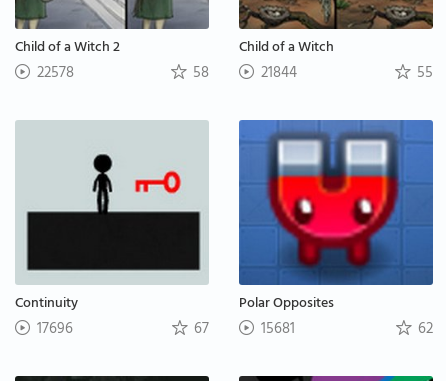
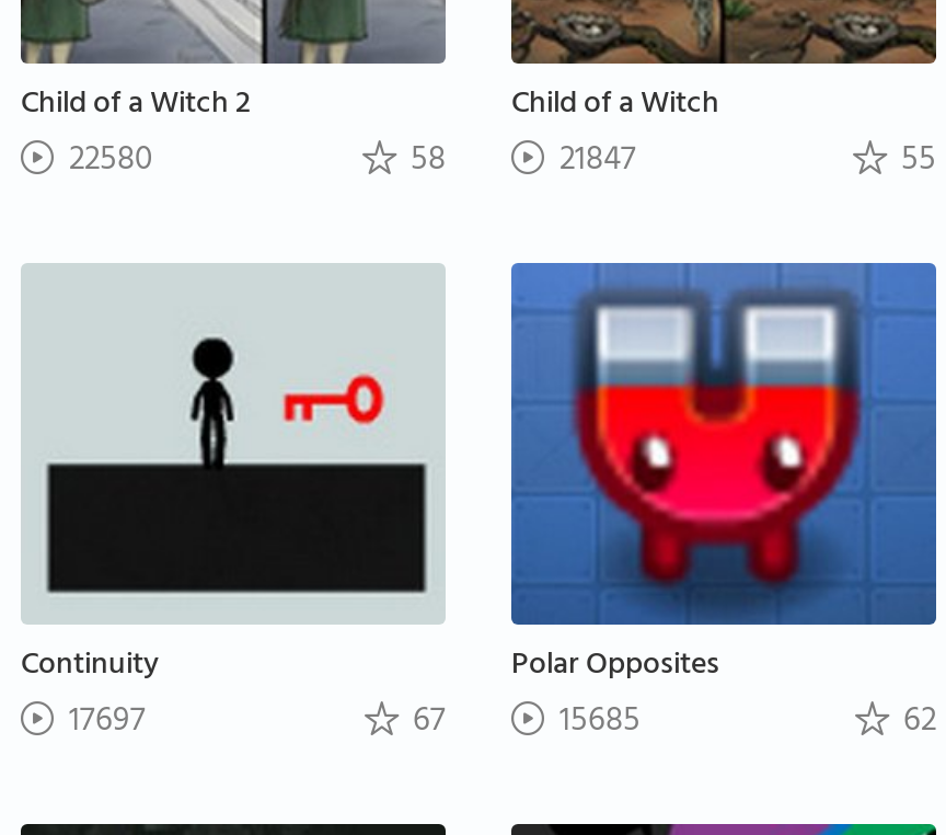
[33,60,74,89] 22578 -> [60,132,152,195] 22580
[189,60,297,89] 58 21844 -> [402,132,636,195] 58 21847
[33,316,73,345] 17696 -> [60,692,146,755] 17697
[190,316,295,345] 67 15681 -> [404,692,641,755] 67 15685

